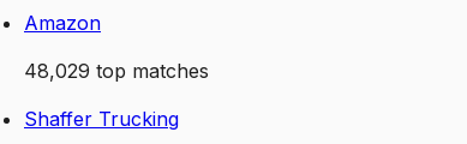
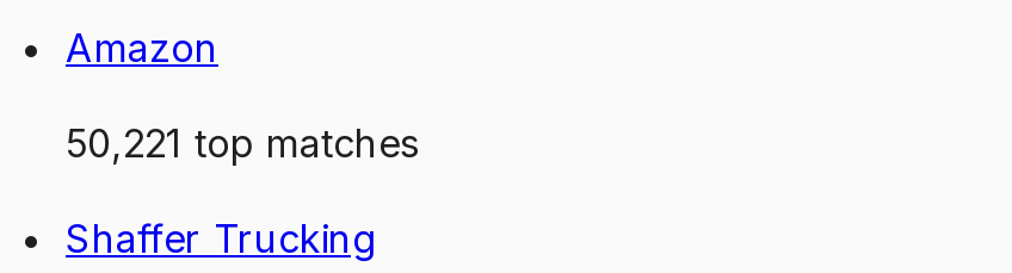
[24,59,209,83] 48,029 top matches -> [66,119,419,167] 50,221 top matches

